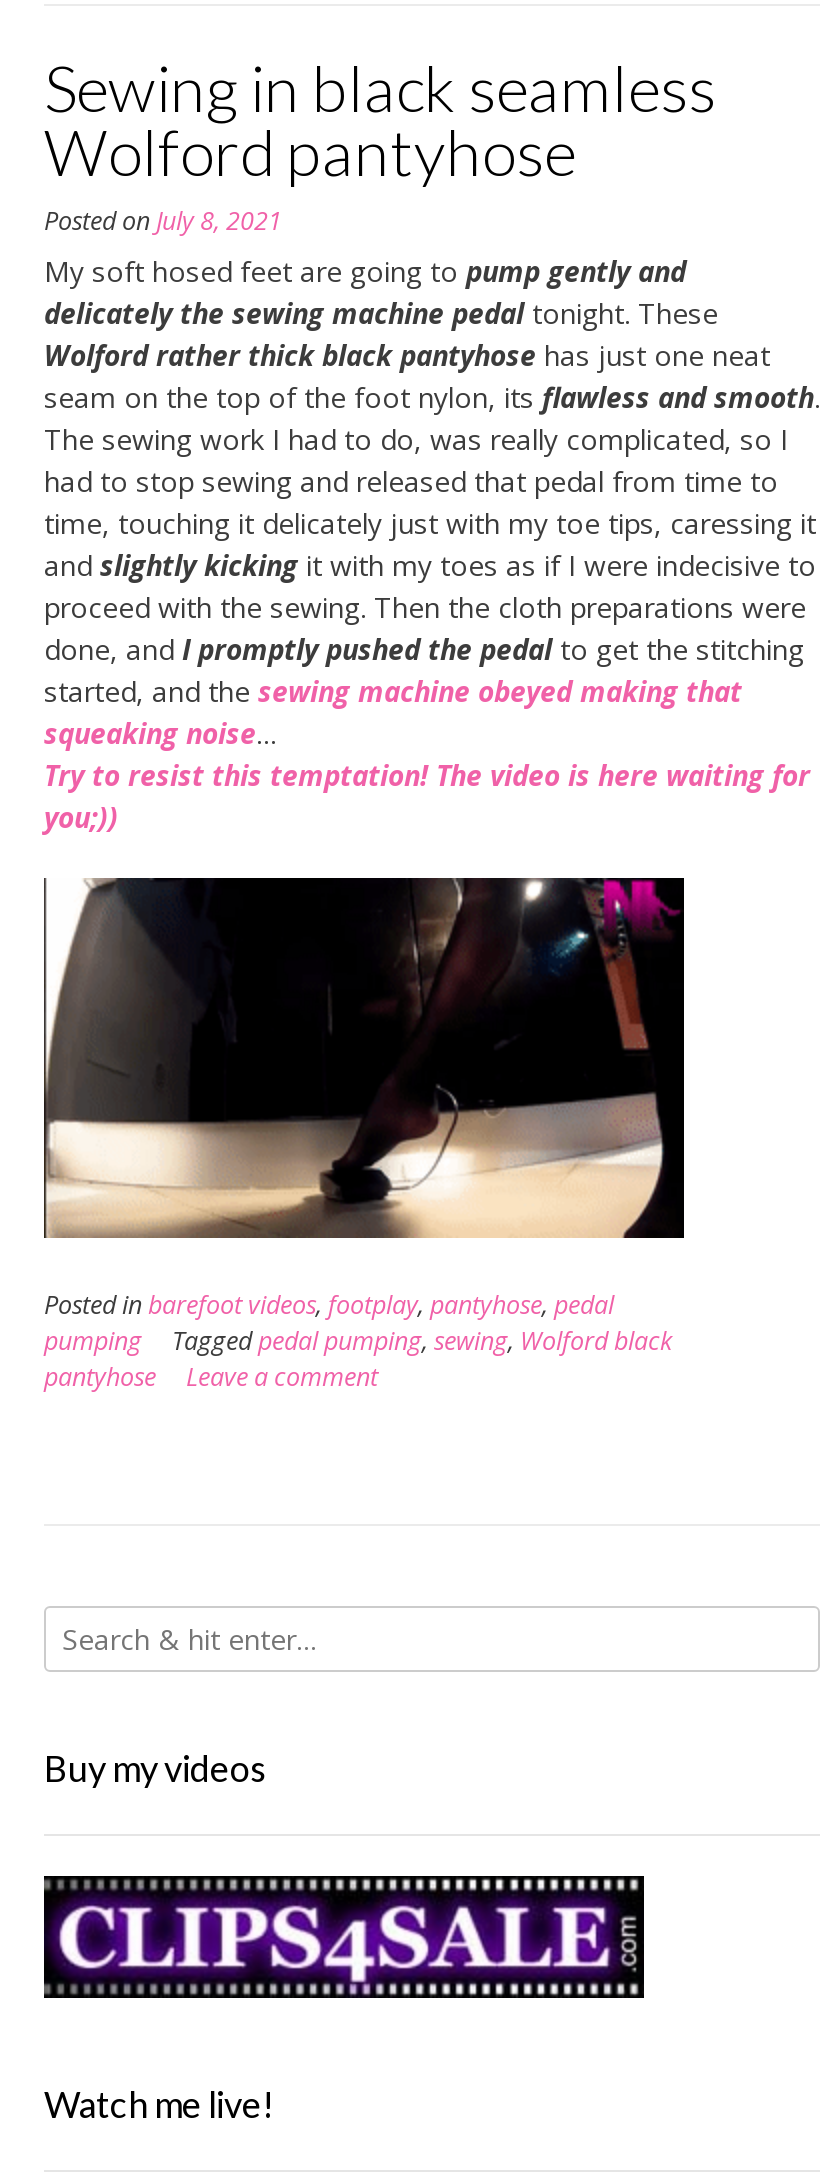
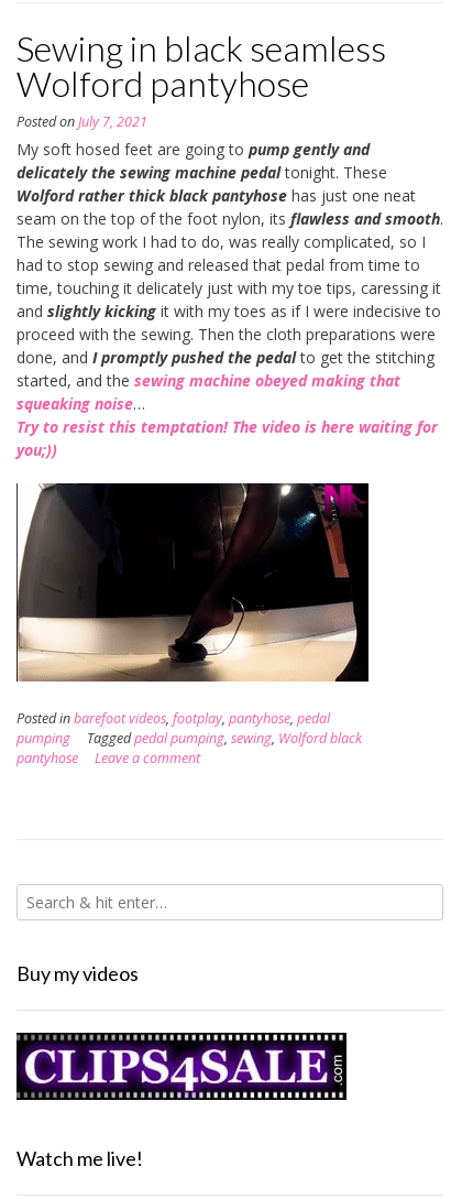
[44,204,282,238] Posted on July 8, 2021 -> [16,113,147,131] Posted on July 7, 2021

